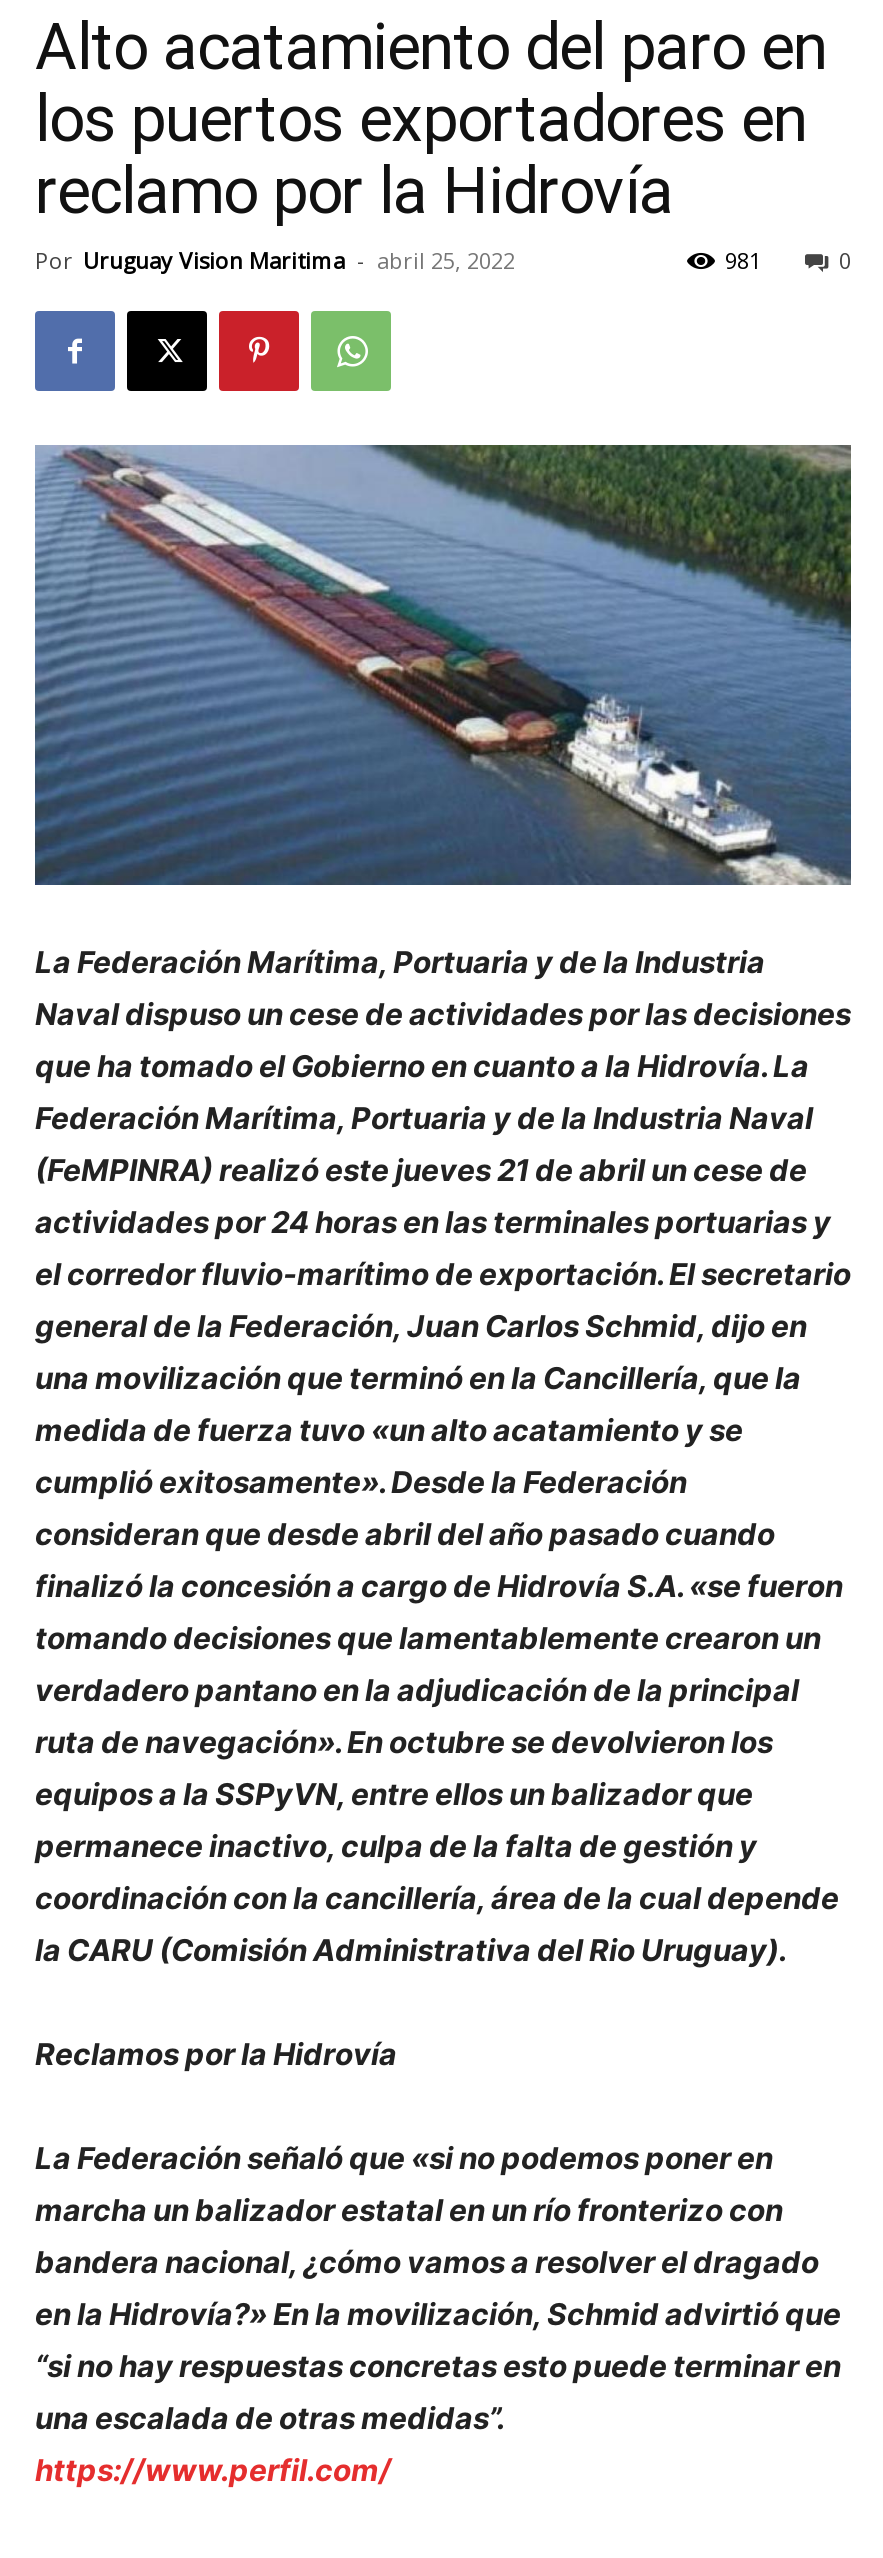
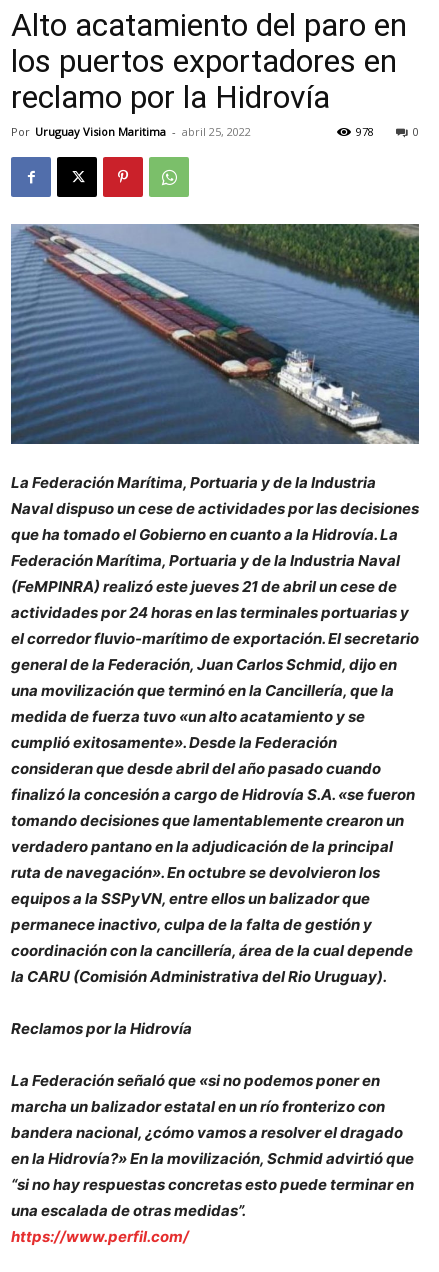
[725,245,761,275] 981 -> [356,124,374,139] 978

